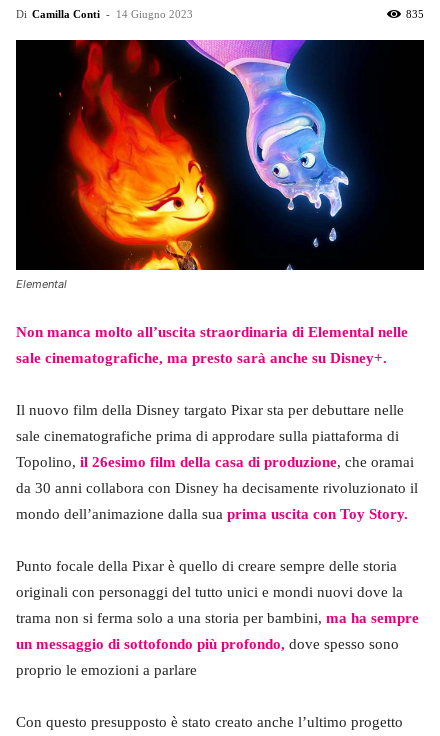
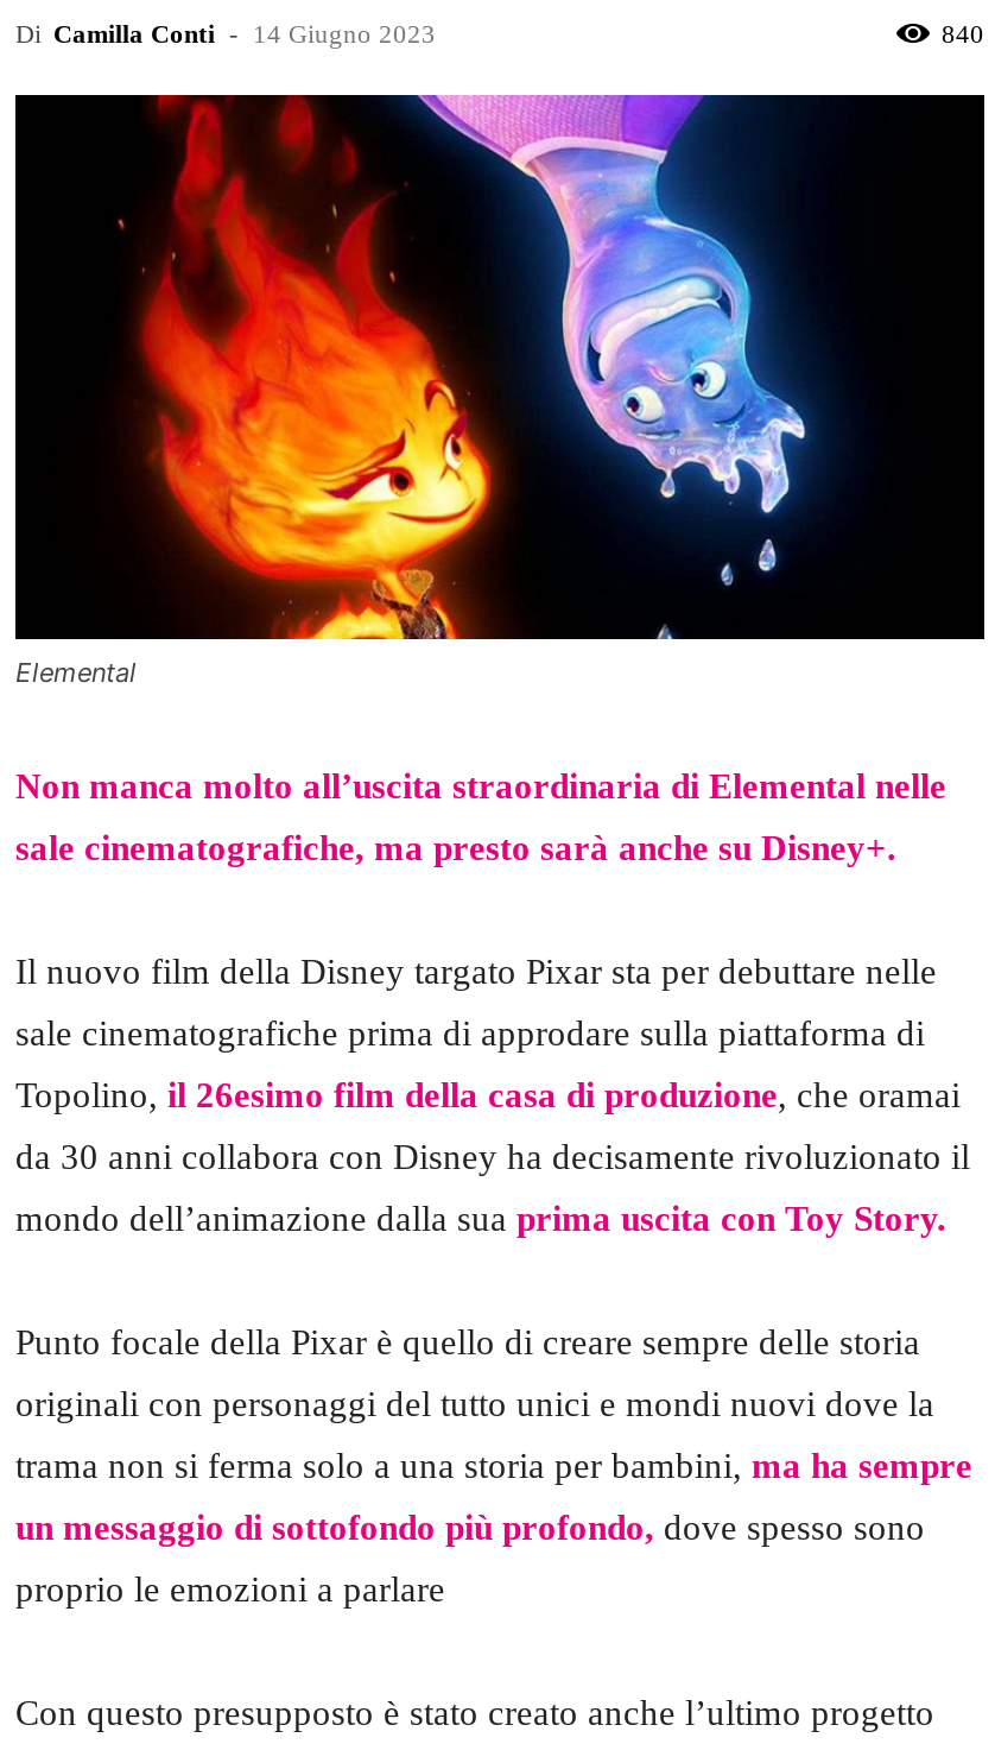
[406,8,424,20] 835 -> [942,19,984,48] 840

